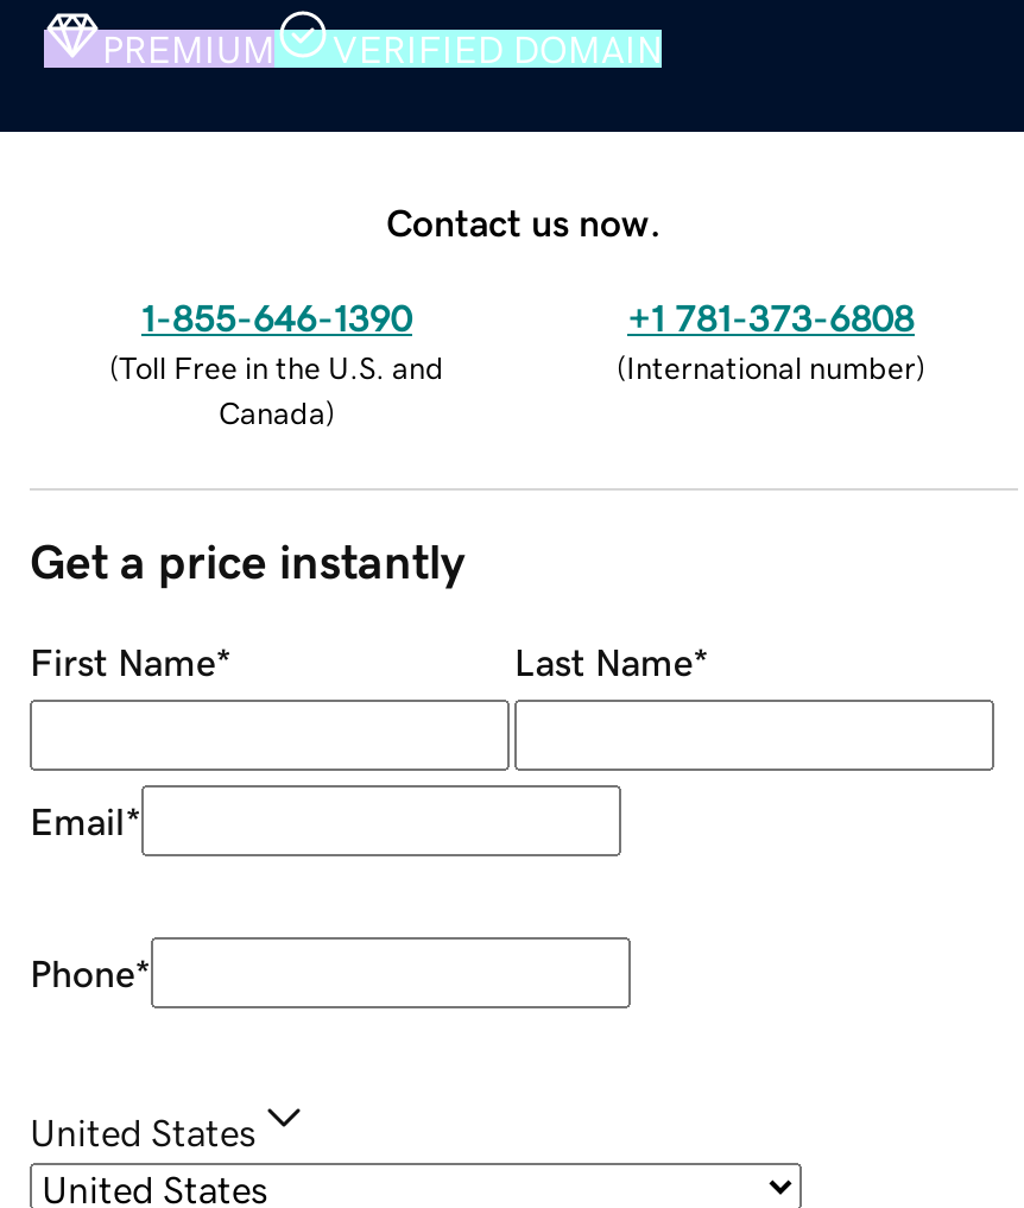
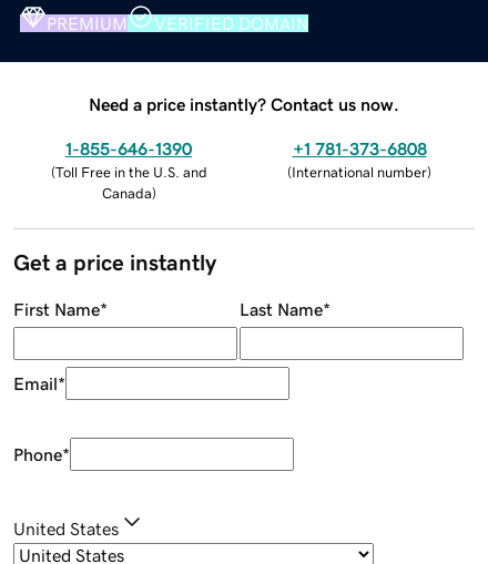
[386,202,662,240] Contact us now. -> [89,95,399,113] Need a price instantly? Contact us now.

